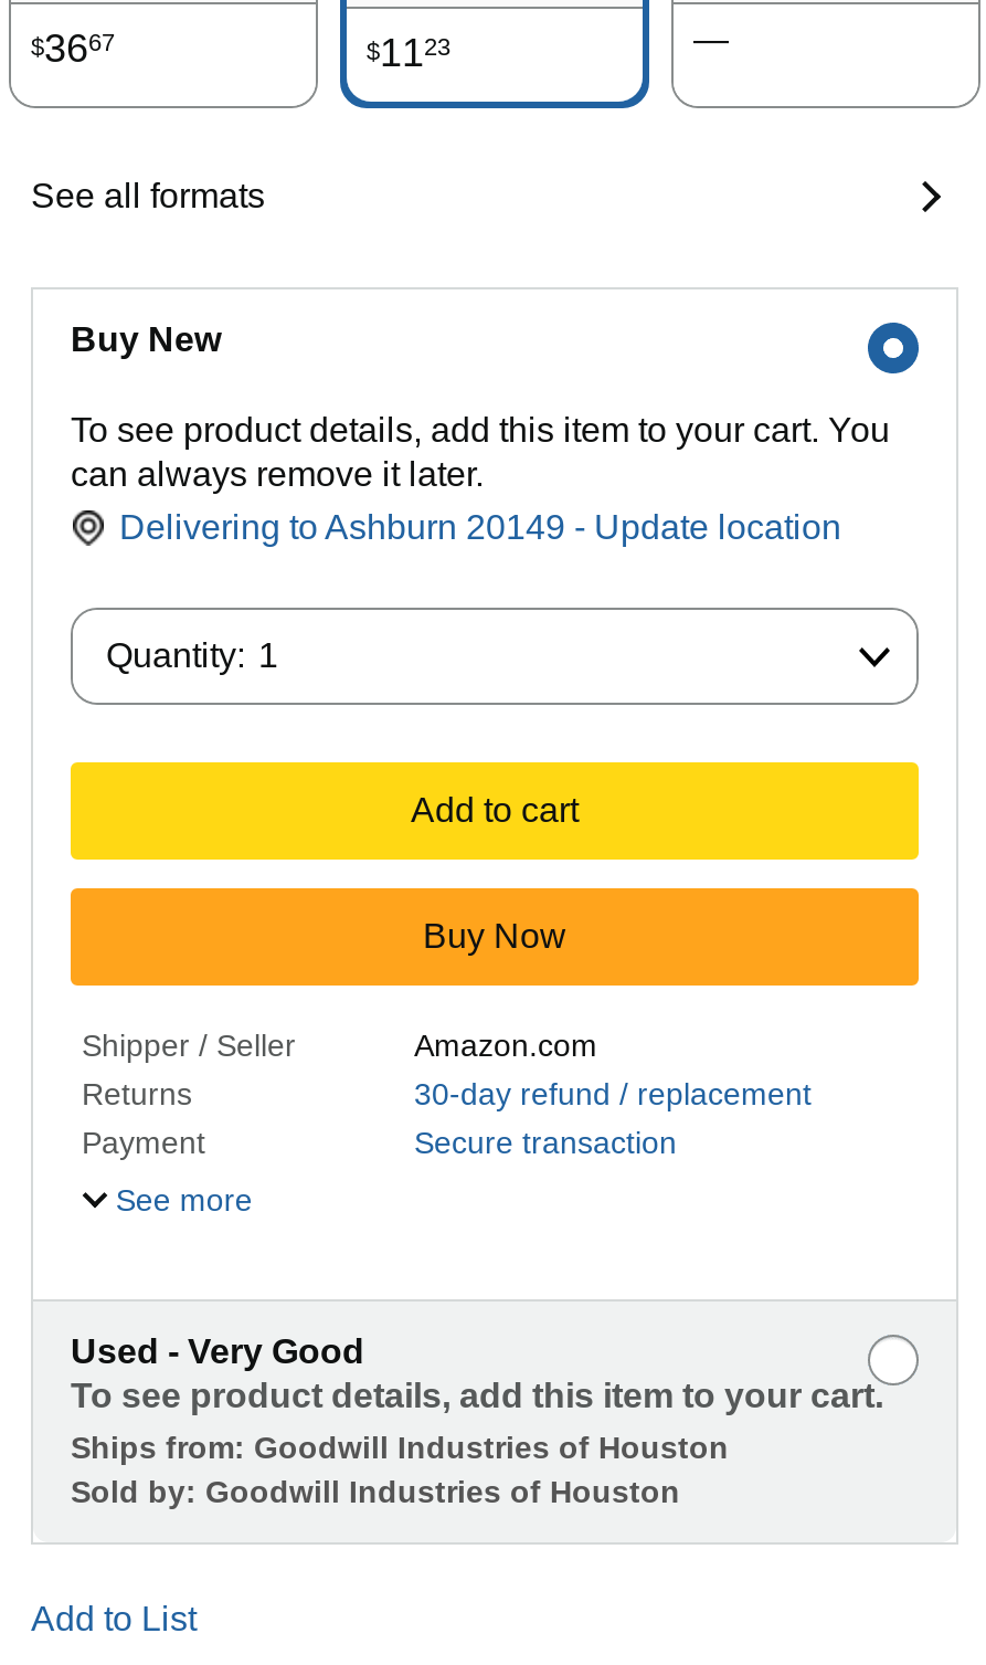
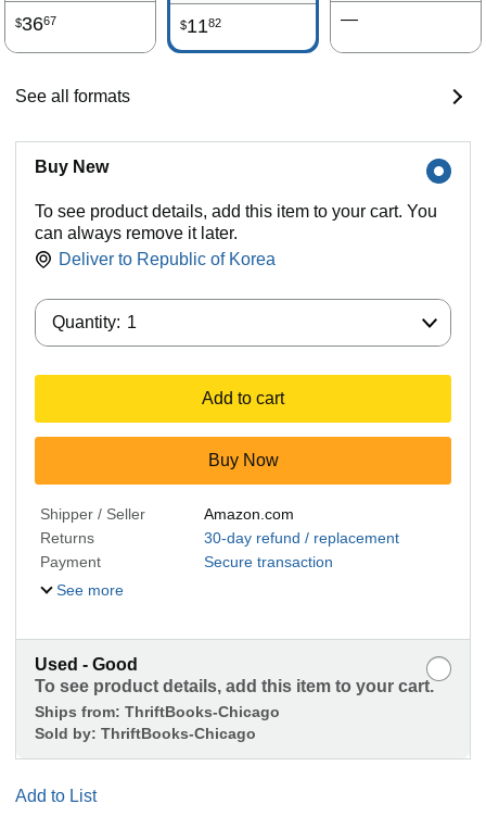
[367,31,450,75] $1123 -> [180,15,221,37] $1182
[119,508,841,546] Delivering to Ashburn 20149 - Update location -> [59,250,276,268] Deliver to Republic of Korea
[71,1333,364,1370] Used - Very Good -> [35,655,138,674] Used - Good
[71,1430,729,1509] Ships from: Goodwill Industries of Houston | Sold by: Goodwill Industries of Houston -> [35,703,280,742] Ships from: ThriftBooks-Chicago | Sold by: ThriftBooks-Chicago

